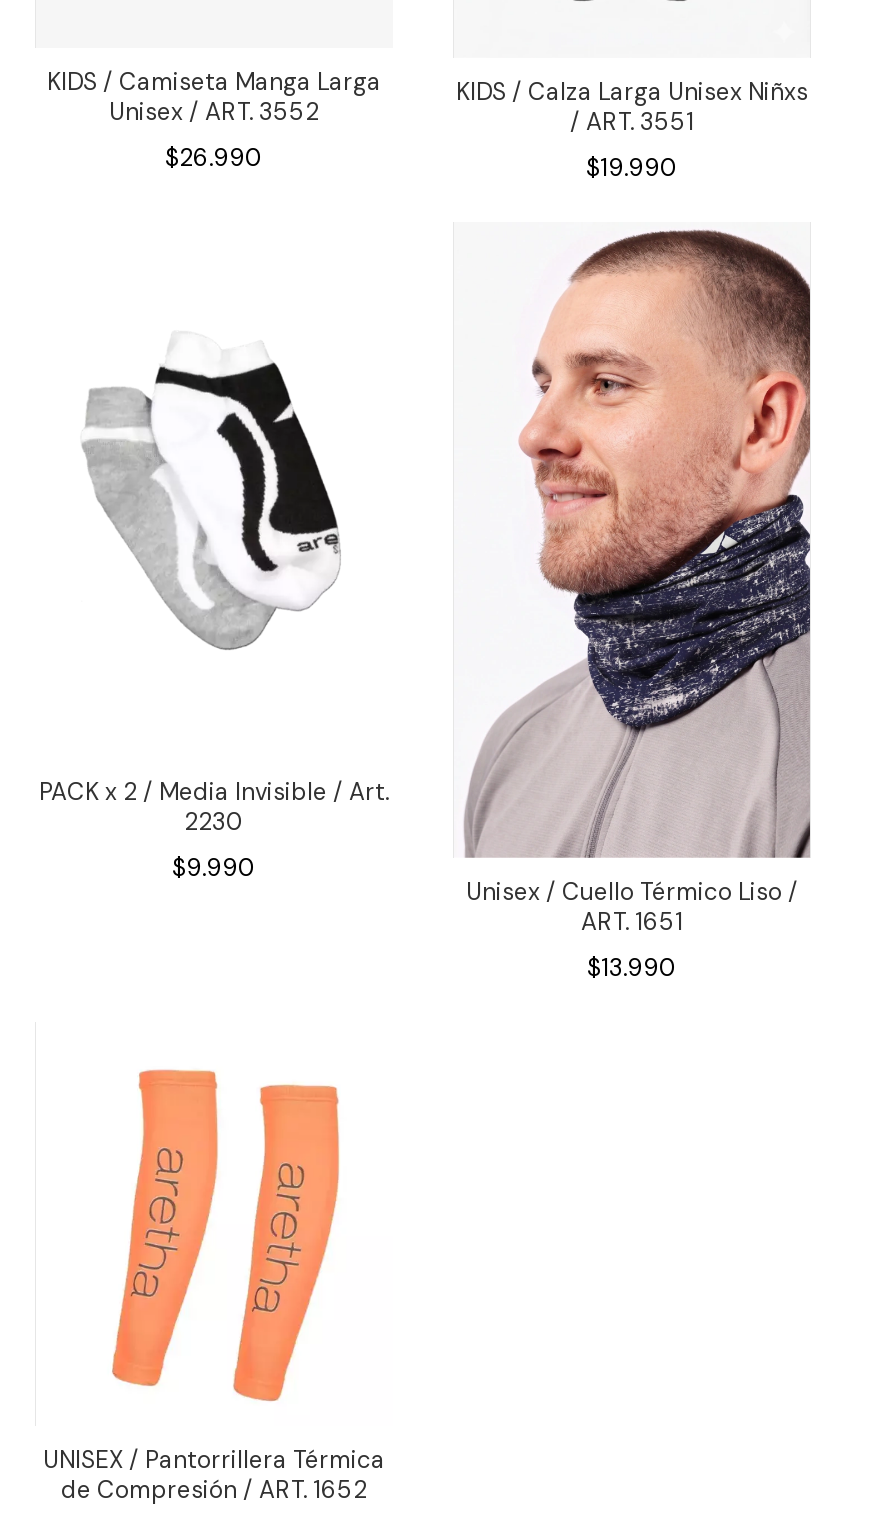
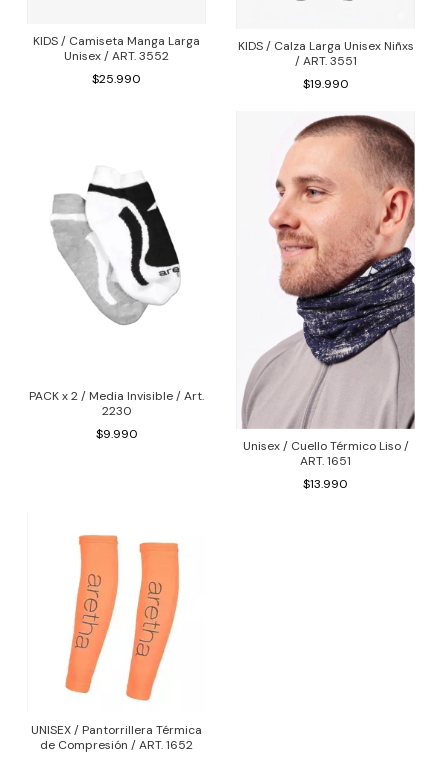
[165,142,263,174] $26.990 -> [92,71,141,87] $25.990

